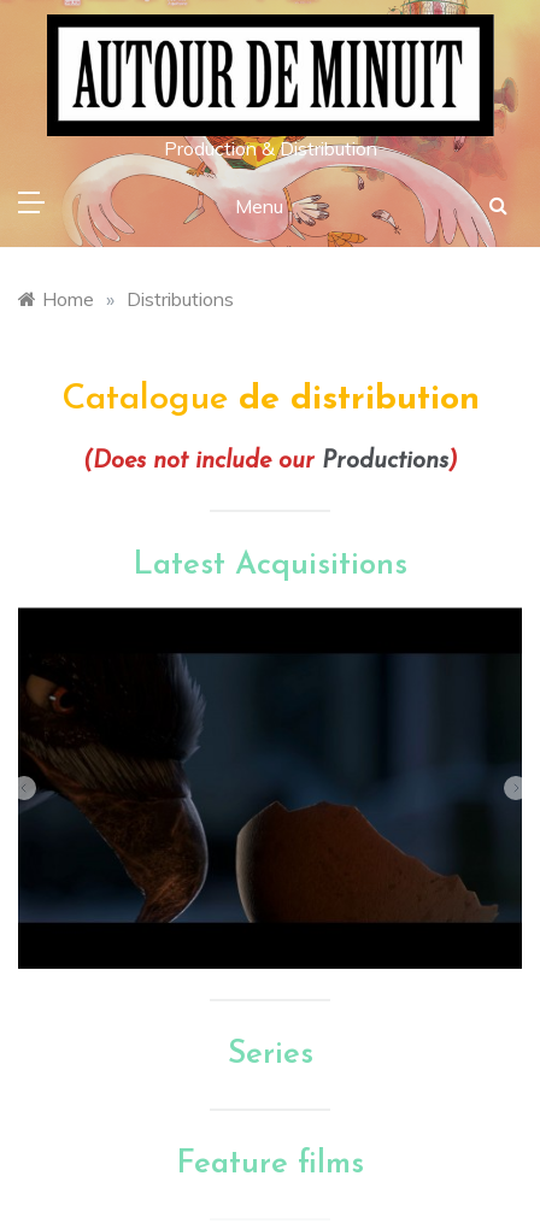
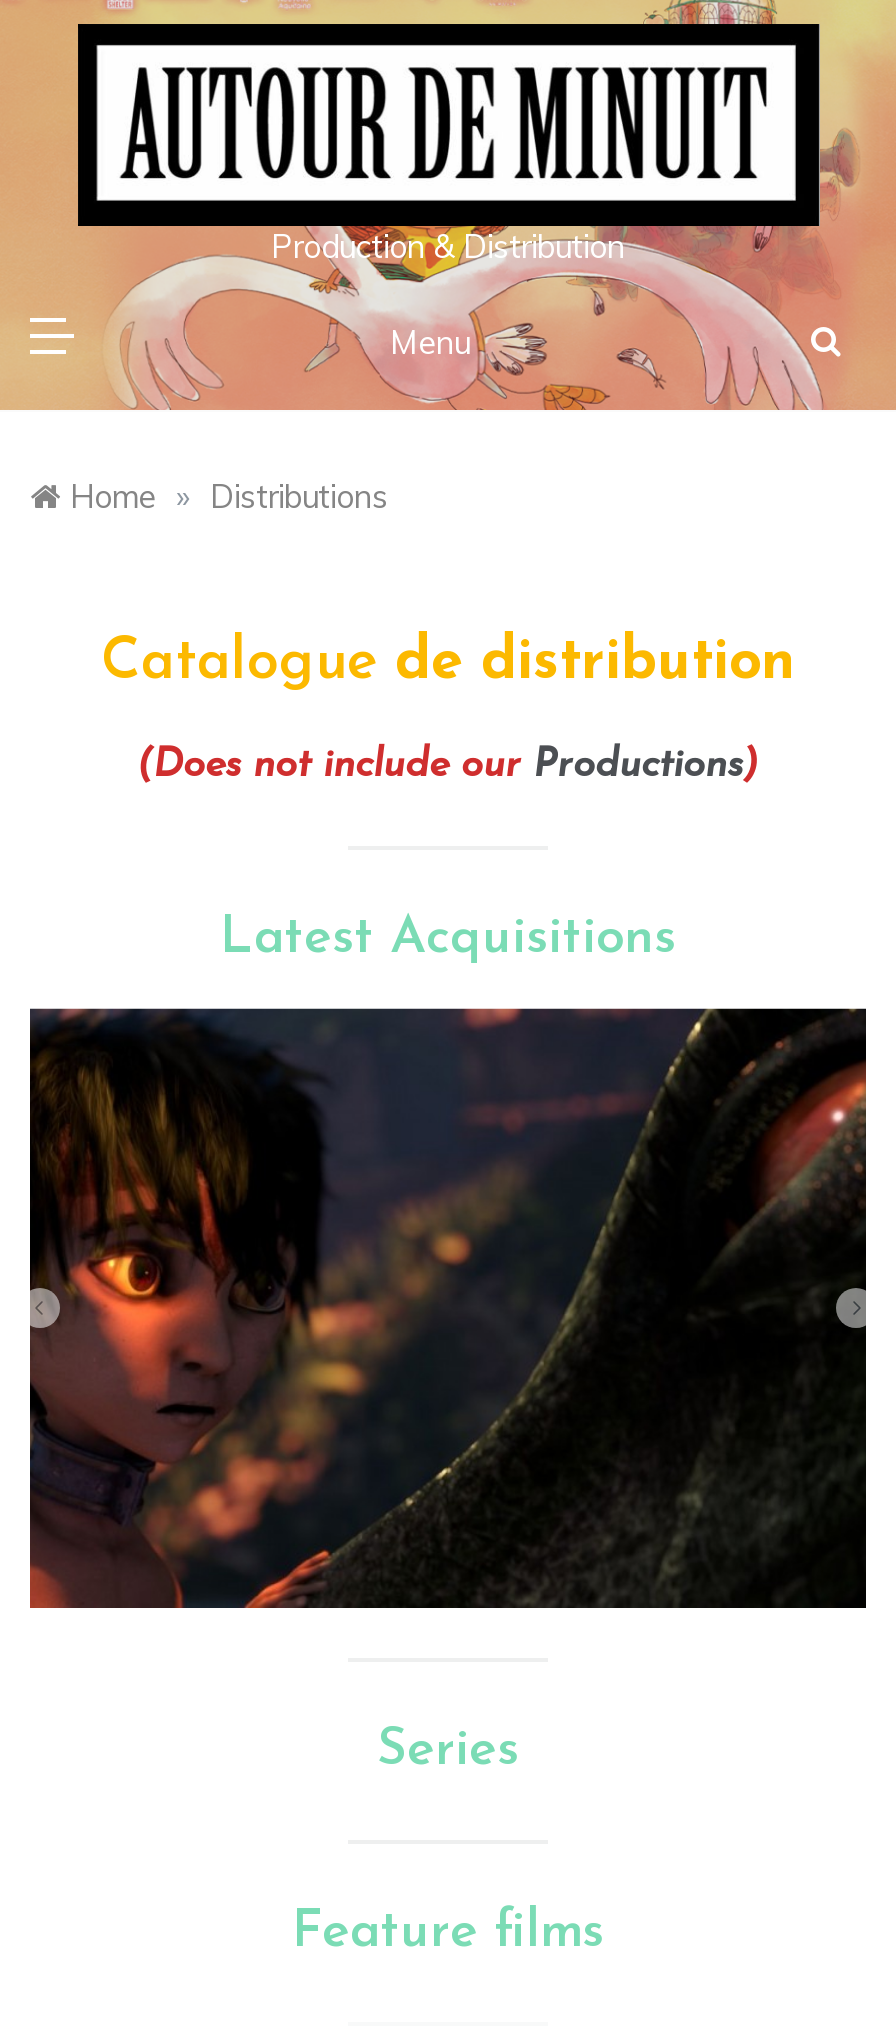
[17,607,523,970] [image] -> [28,1008,868,1610] [image]

